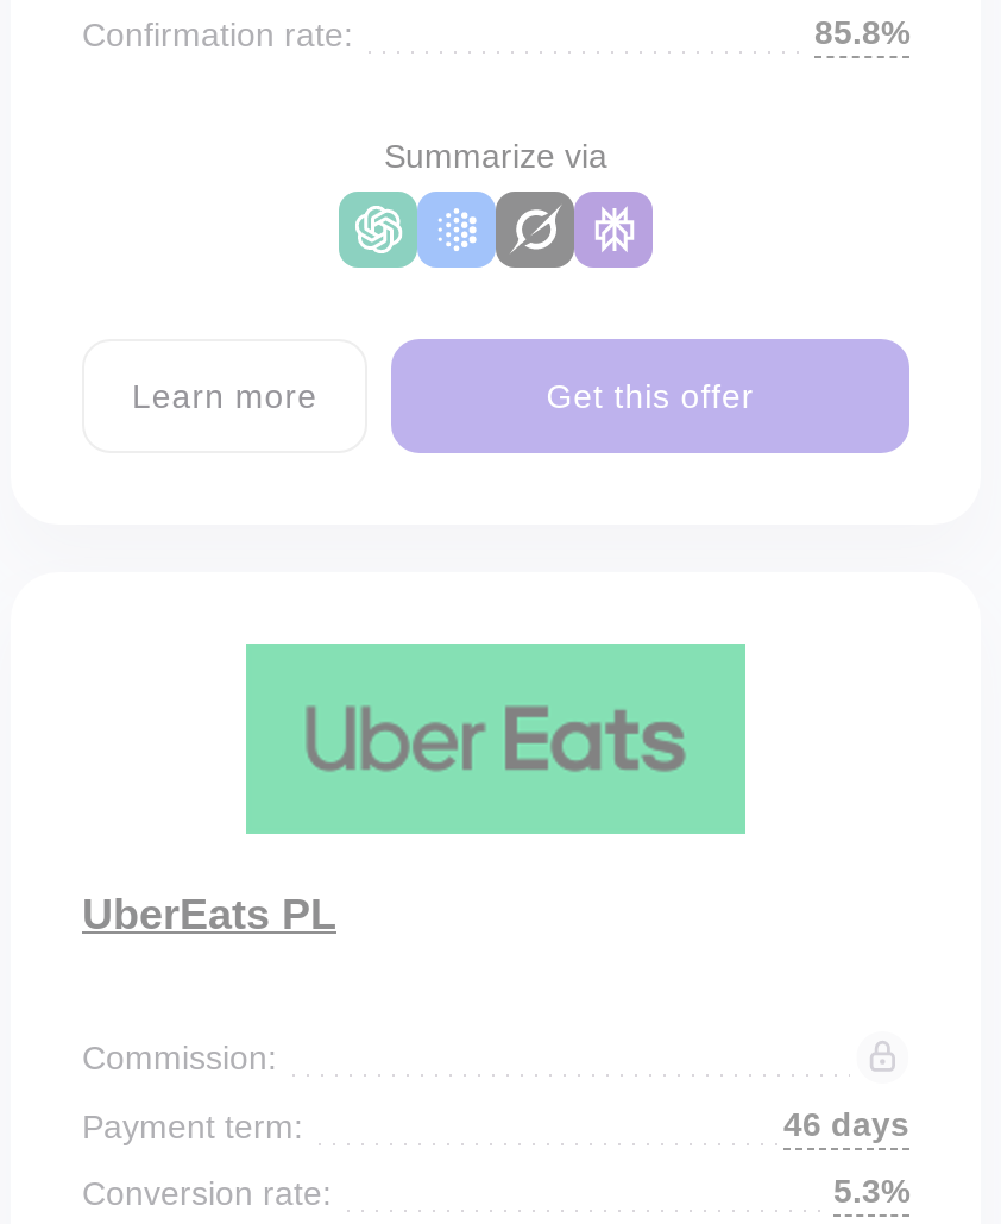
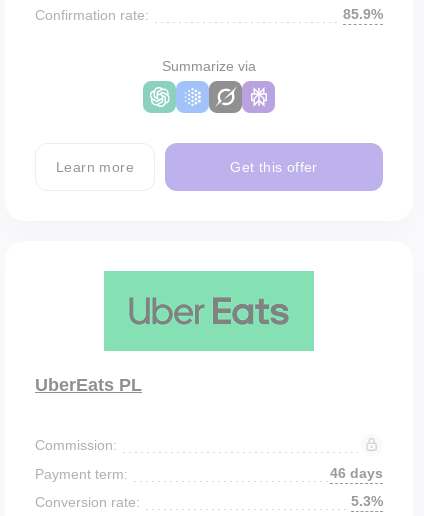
[814,13,909,51] 85.8% -> [343,6,383,22] 85.9%

